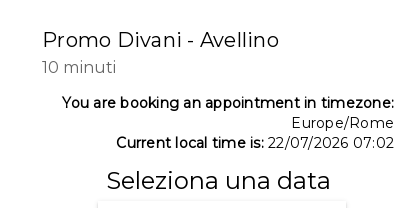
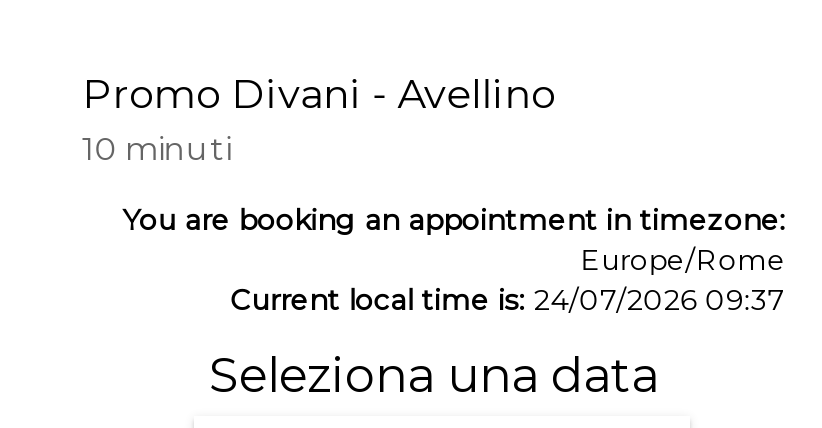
[116,134,394,152] Current local time is: 22/07/2026 07:02 -> [230,283,786,319] Current local time is: 24/07/2026 09:37

